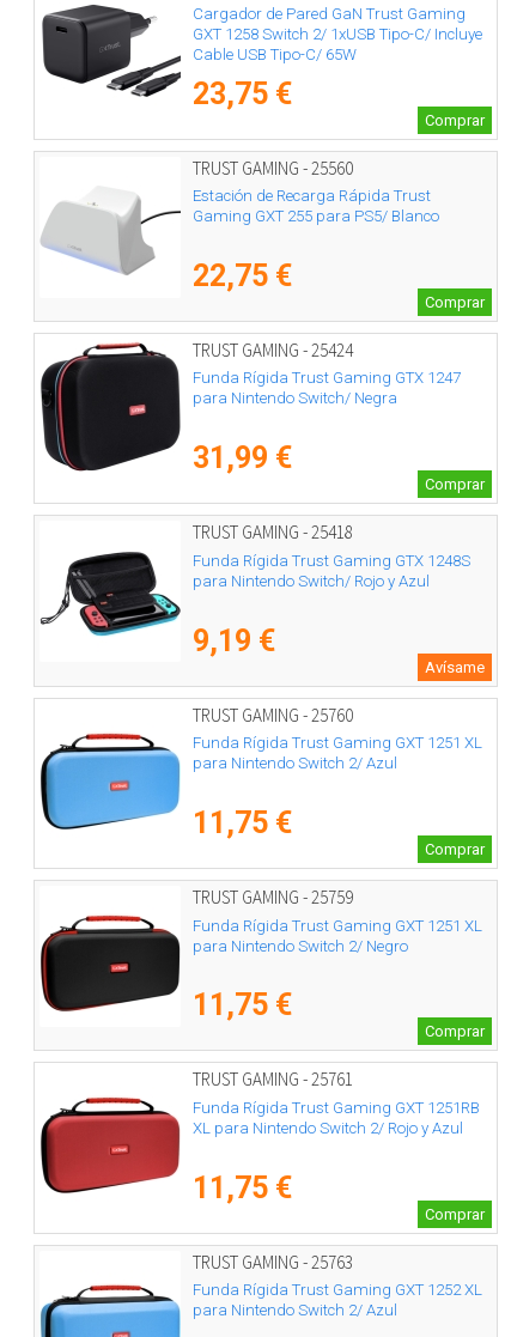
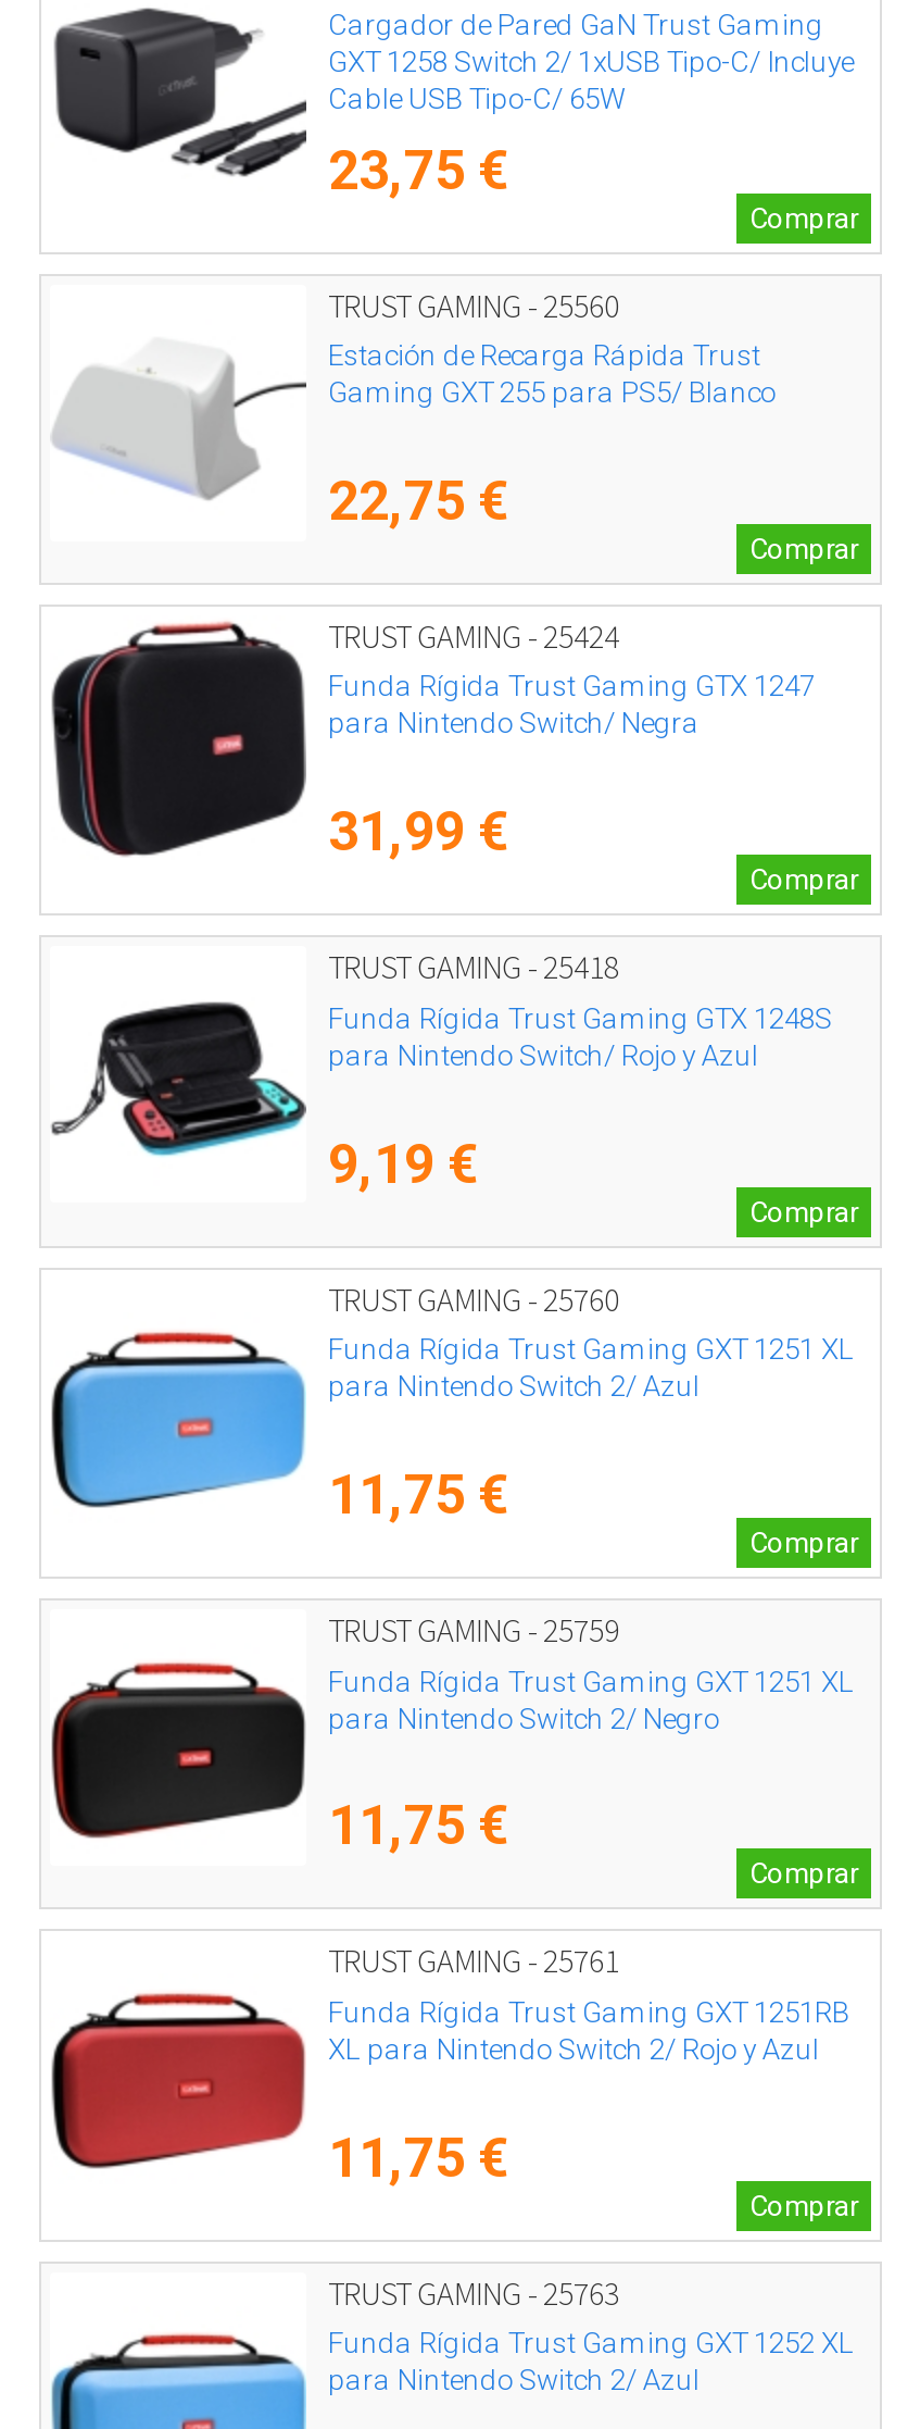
[425,658,485,676] Avísame -> [749,1195,858,1228] Comprar

